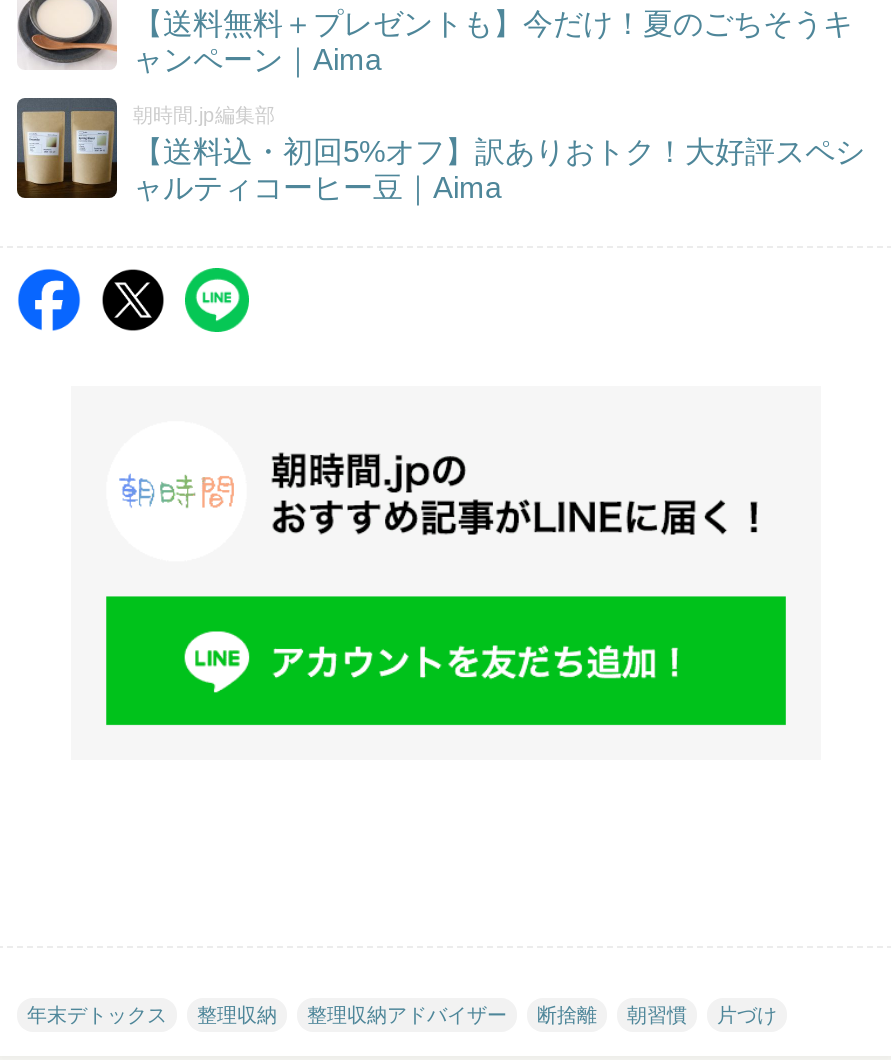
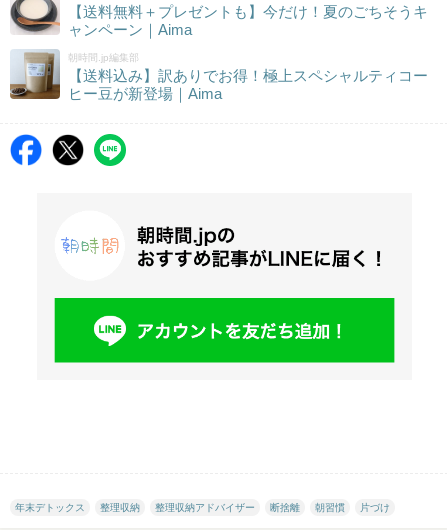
[15,96,865,203] [image] | 【送料込・初回5%オフ】訳ありおトク！大好評スペシ | ャルティコーヒー豆｜Aima -> [9,49,428,102] [image] | 【送料込み】訳ありでお得！極上スペシャルティコー | ヒー豆が新登場｜Aima

